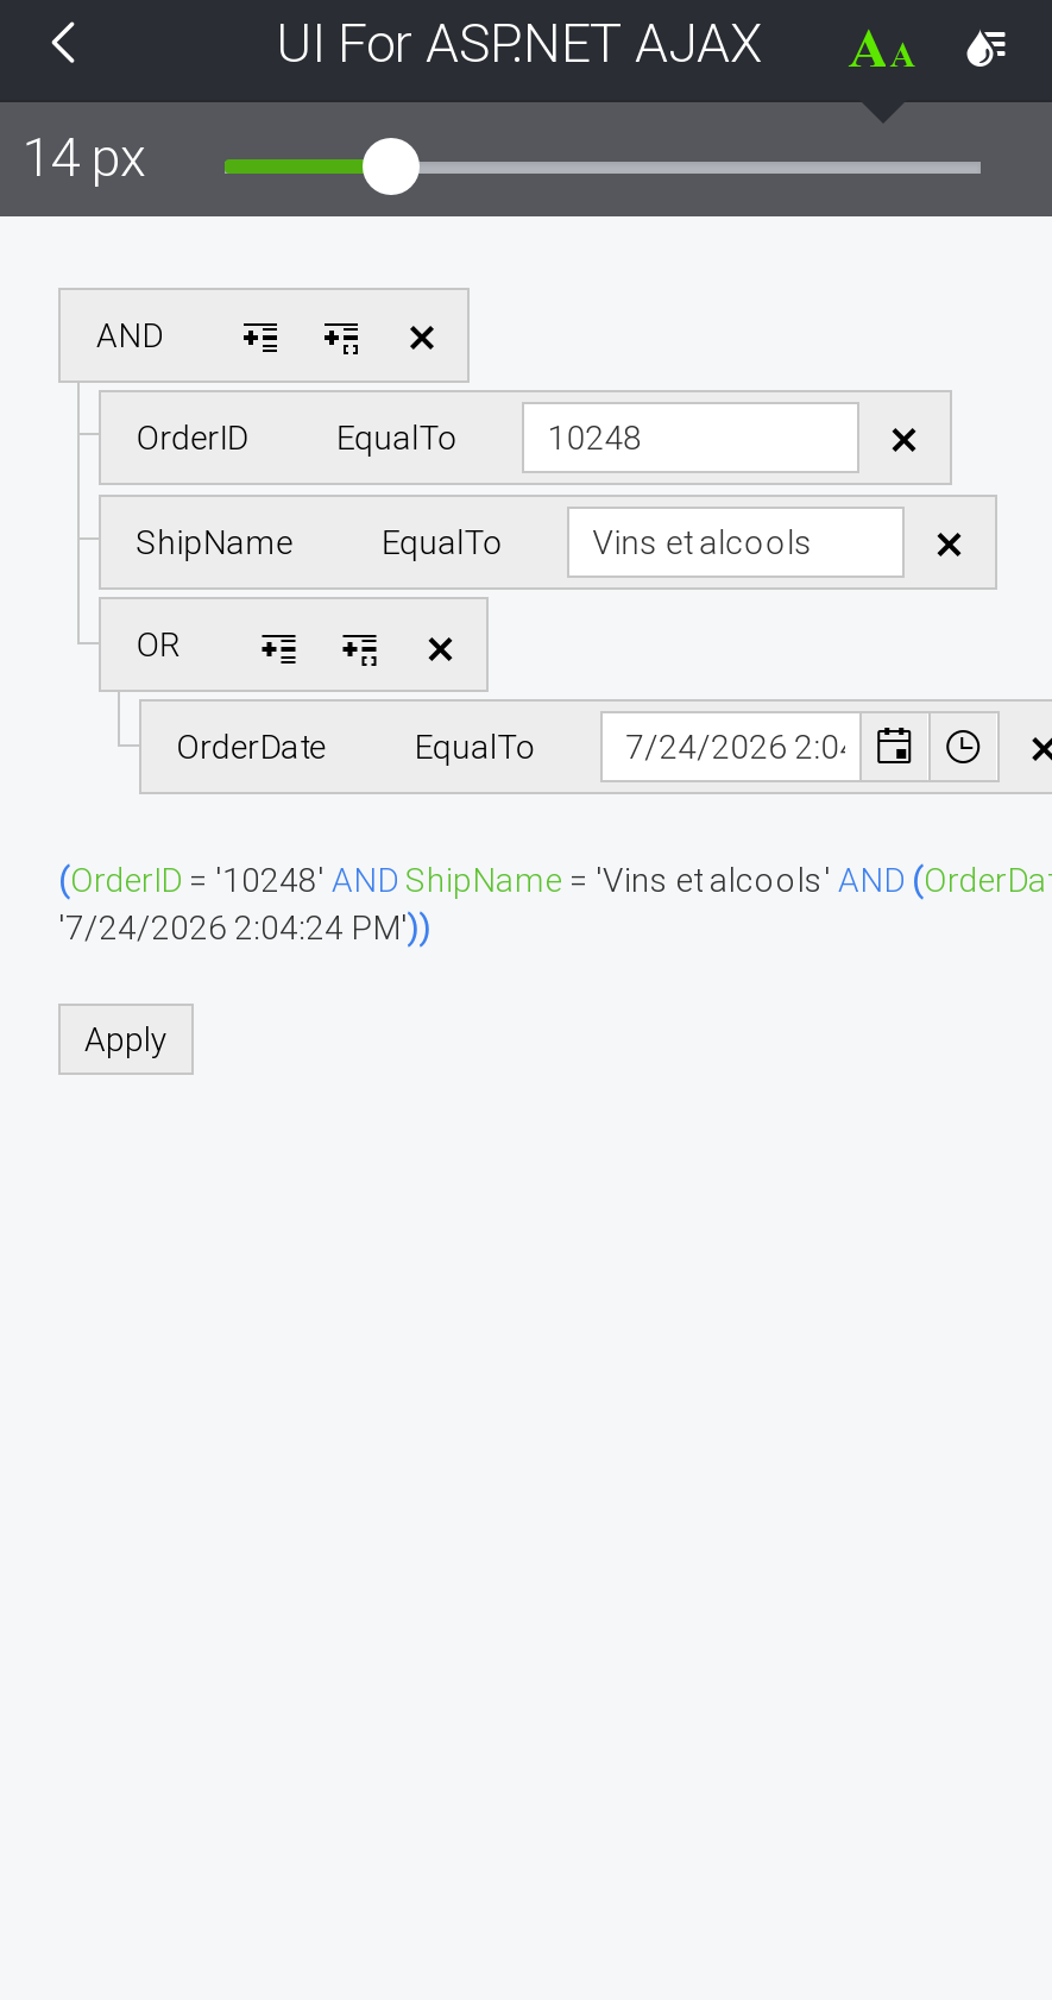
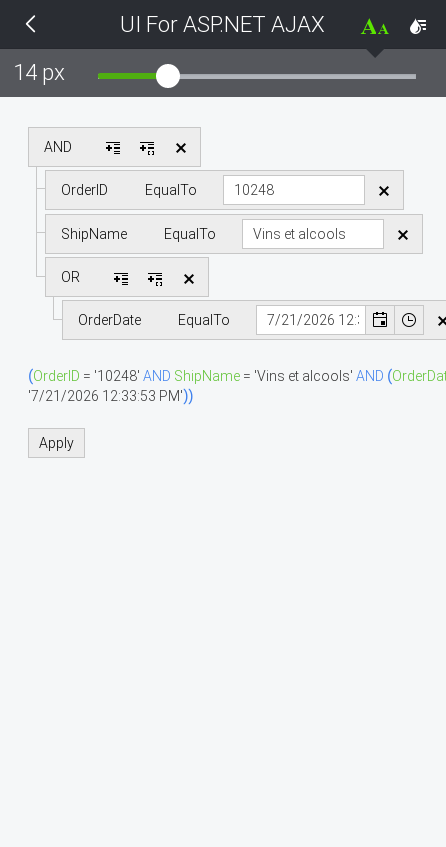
[58,907,431,946] '7/24/2026 2:04:24 PM')) -> [28,388,193,404] '7/21/2026 12:33:53 PM'))

